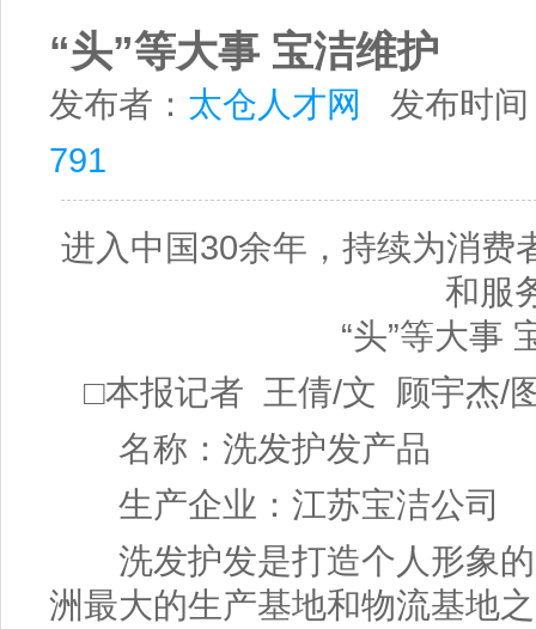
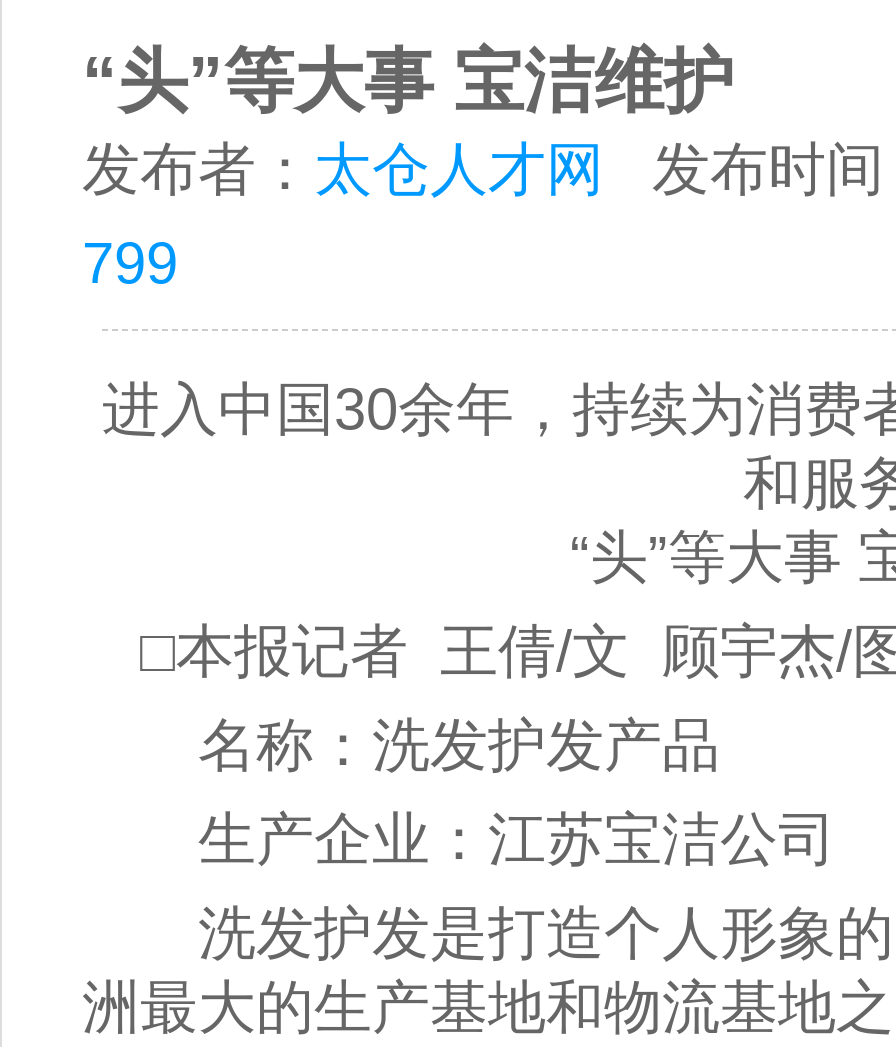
[49,141,106,180] 791 -> [82,232,178,296] 799

